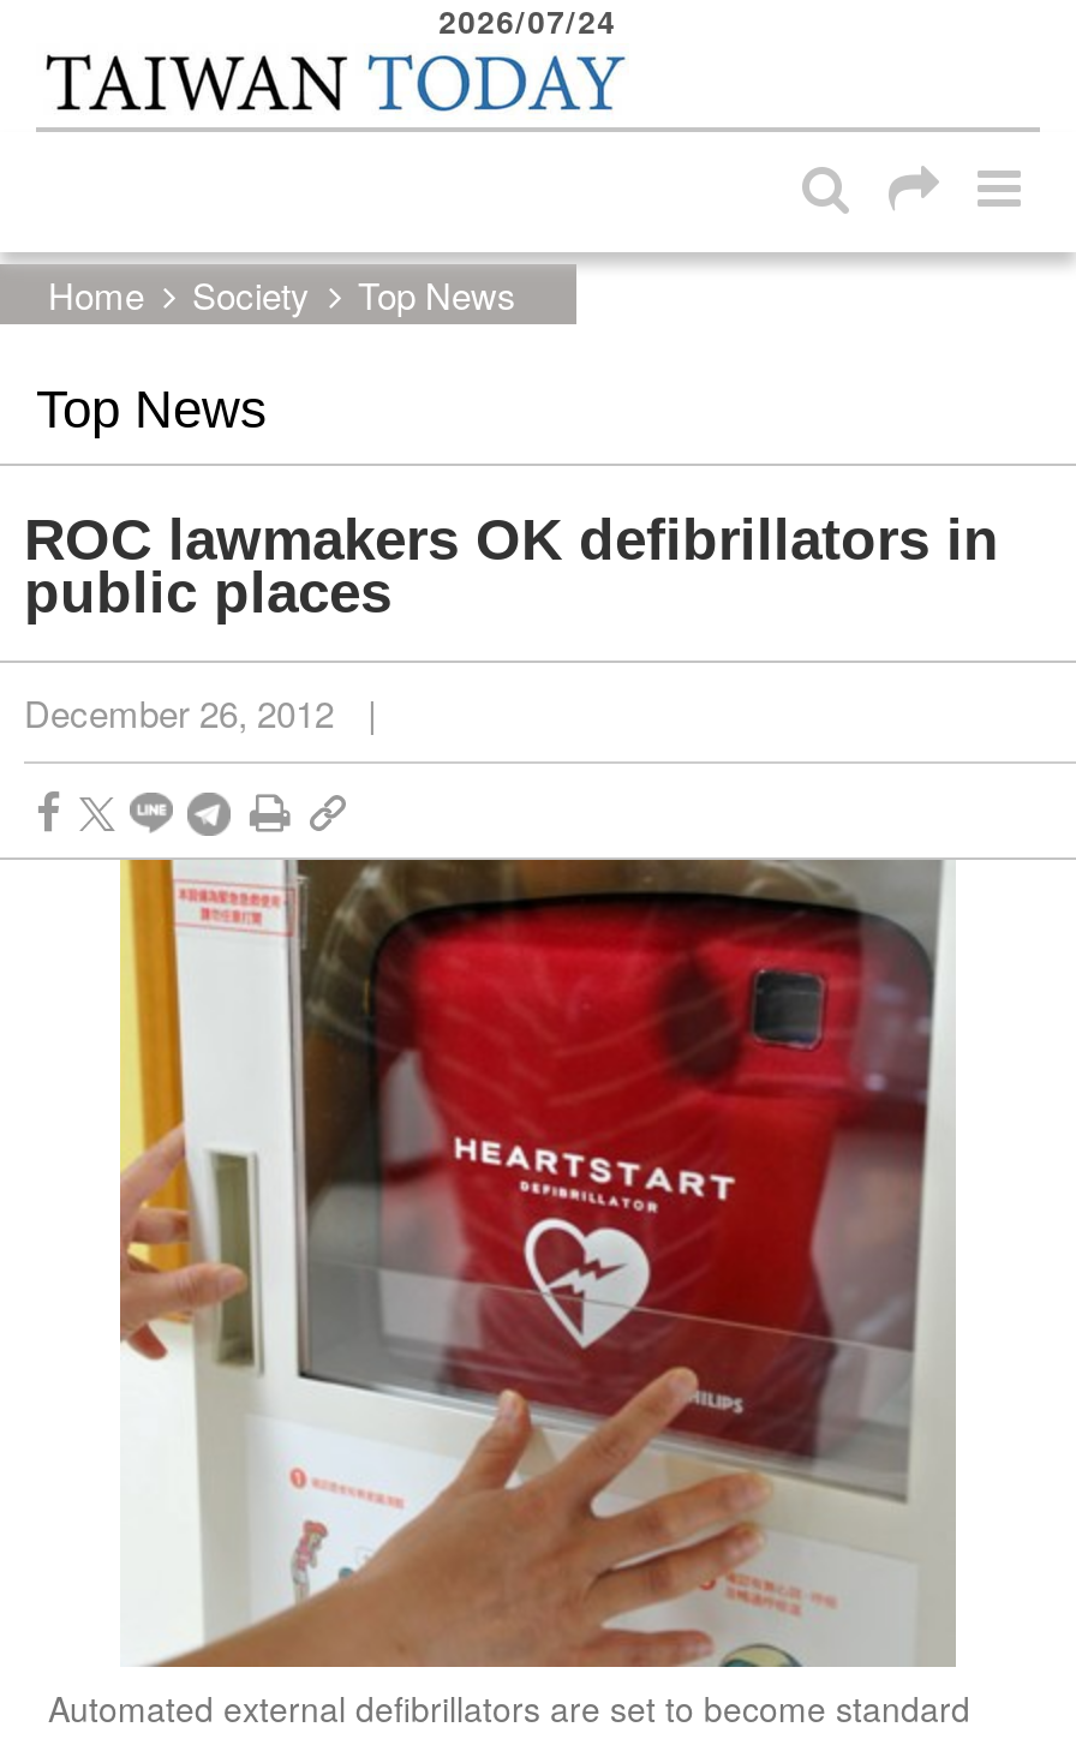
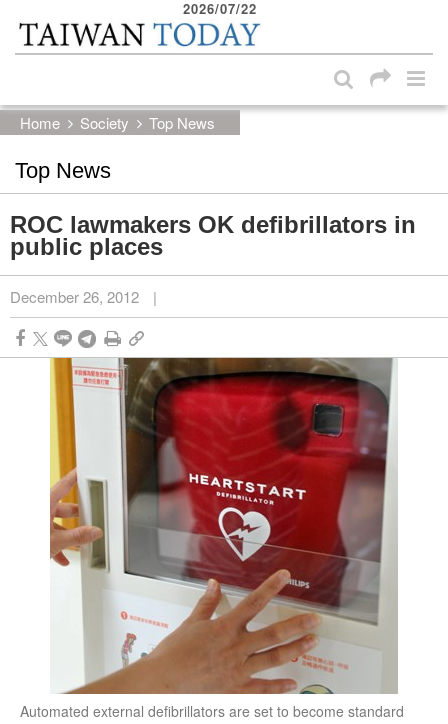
[439,0,616,43] 2026/07/24 -> [183,0,257,18] 2026/07/22

